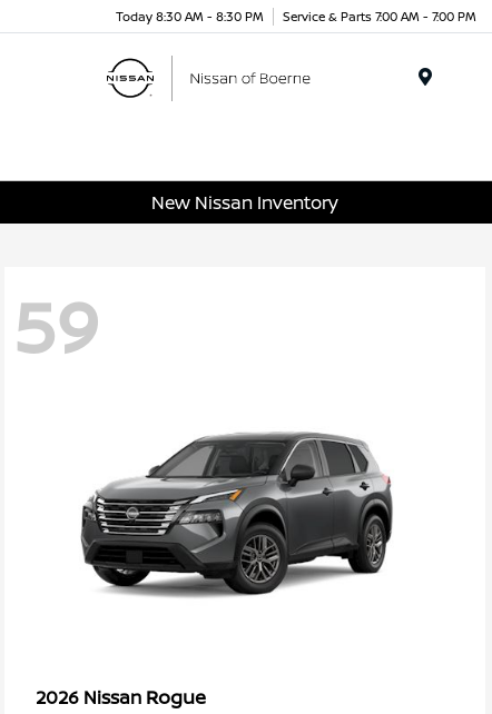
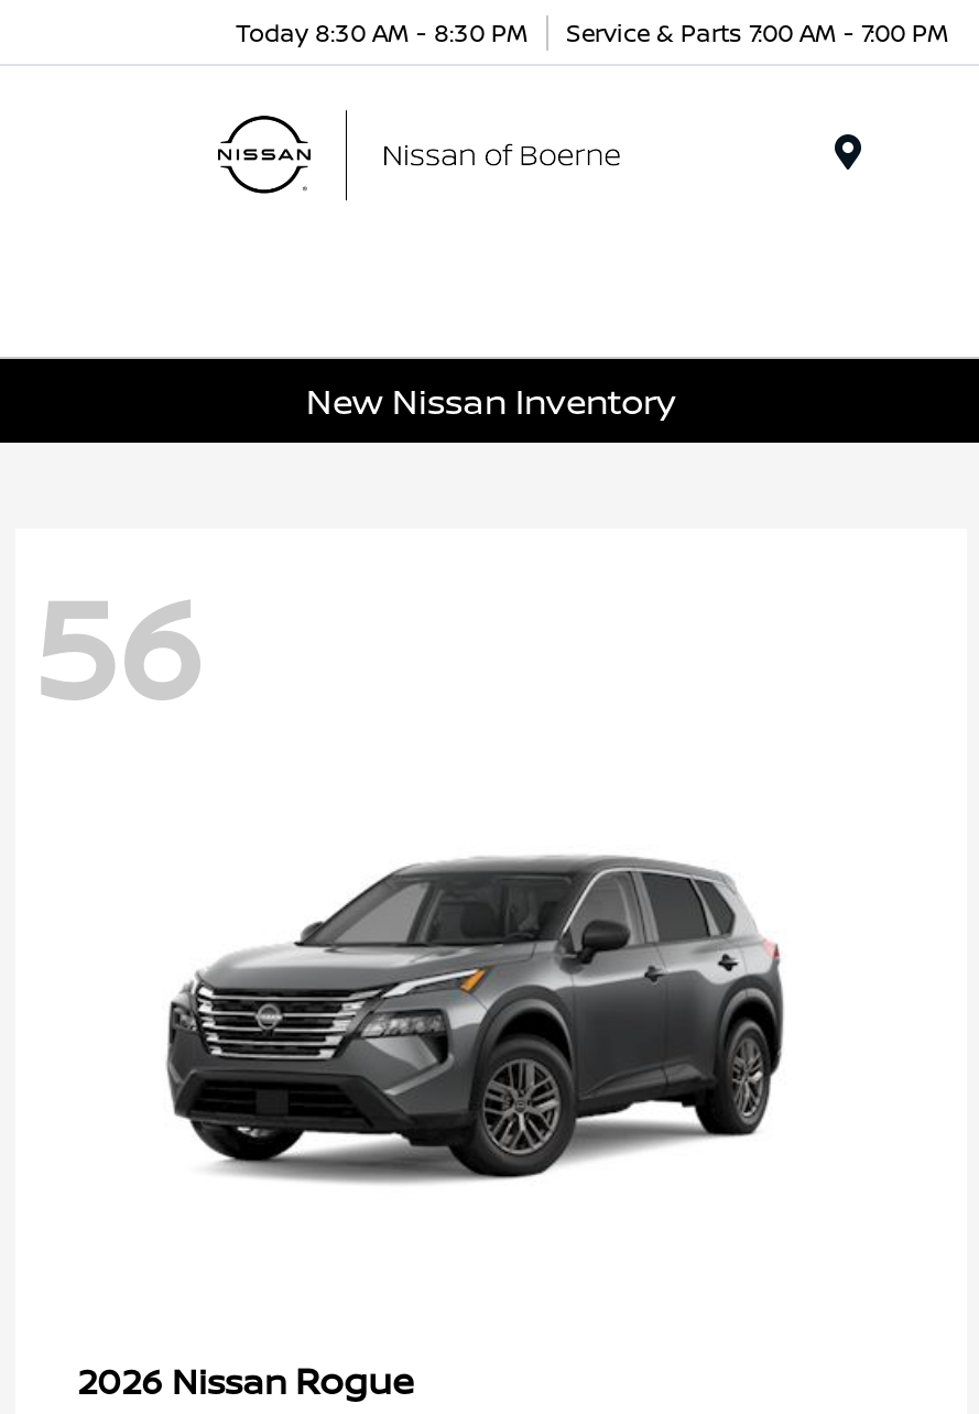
[13,277,99,373] 59 -> [33,548,203,739] 56

